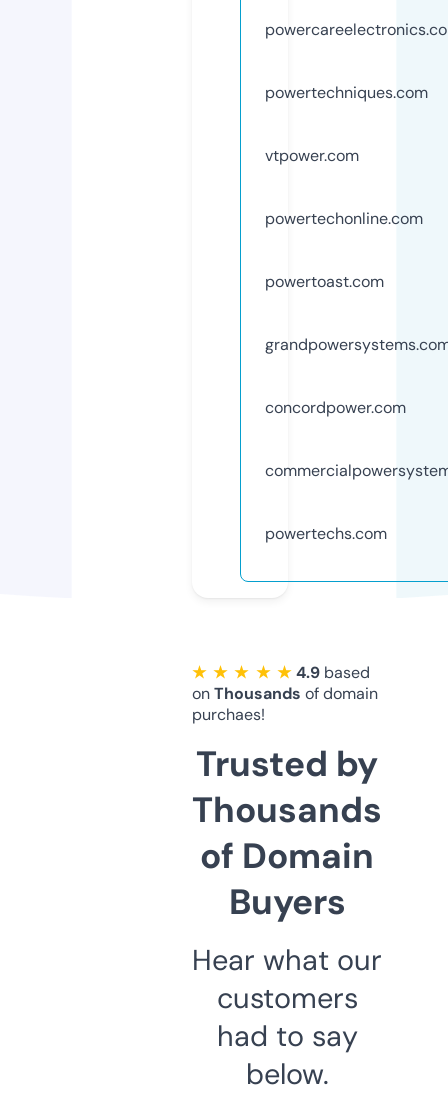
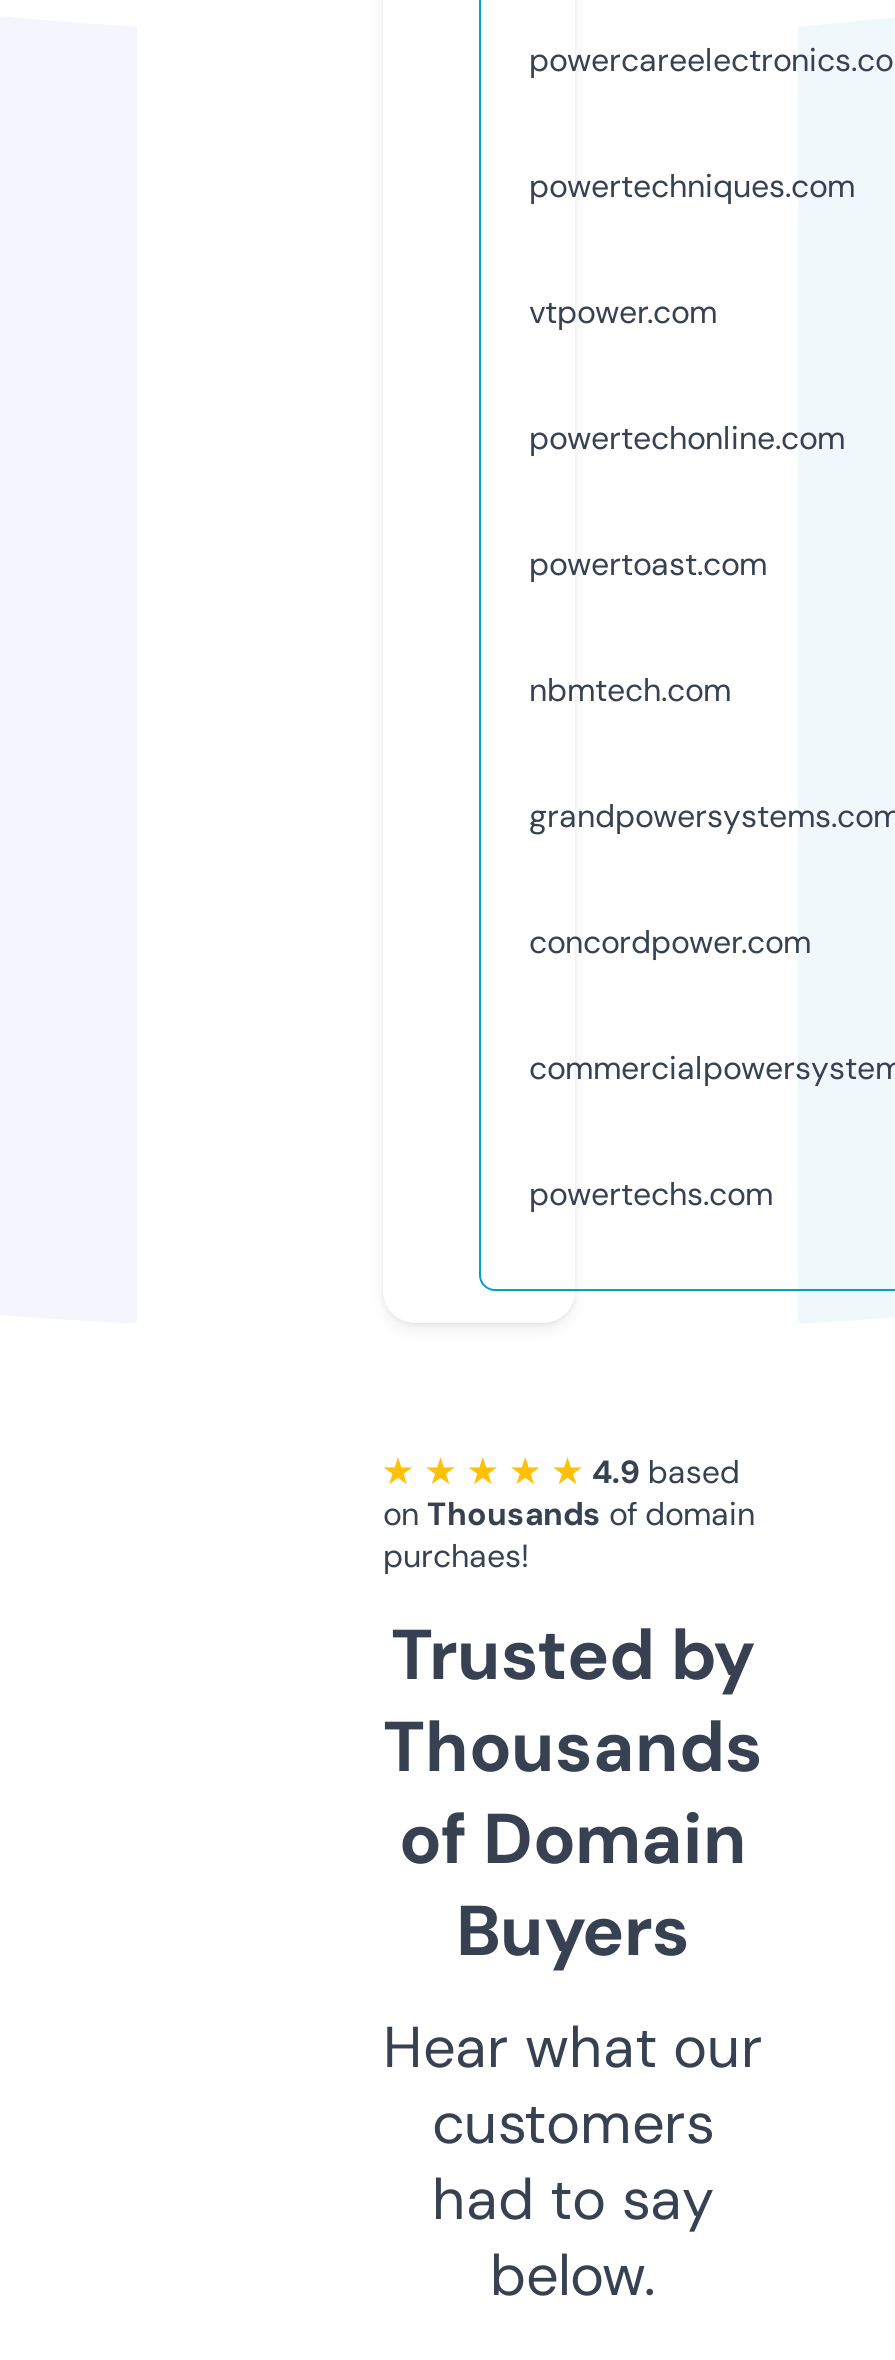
none -> [529,669,731,711] nbmtech.com

